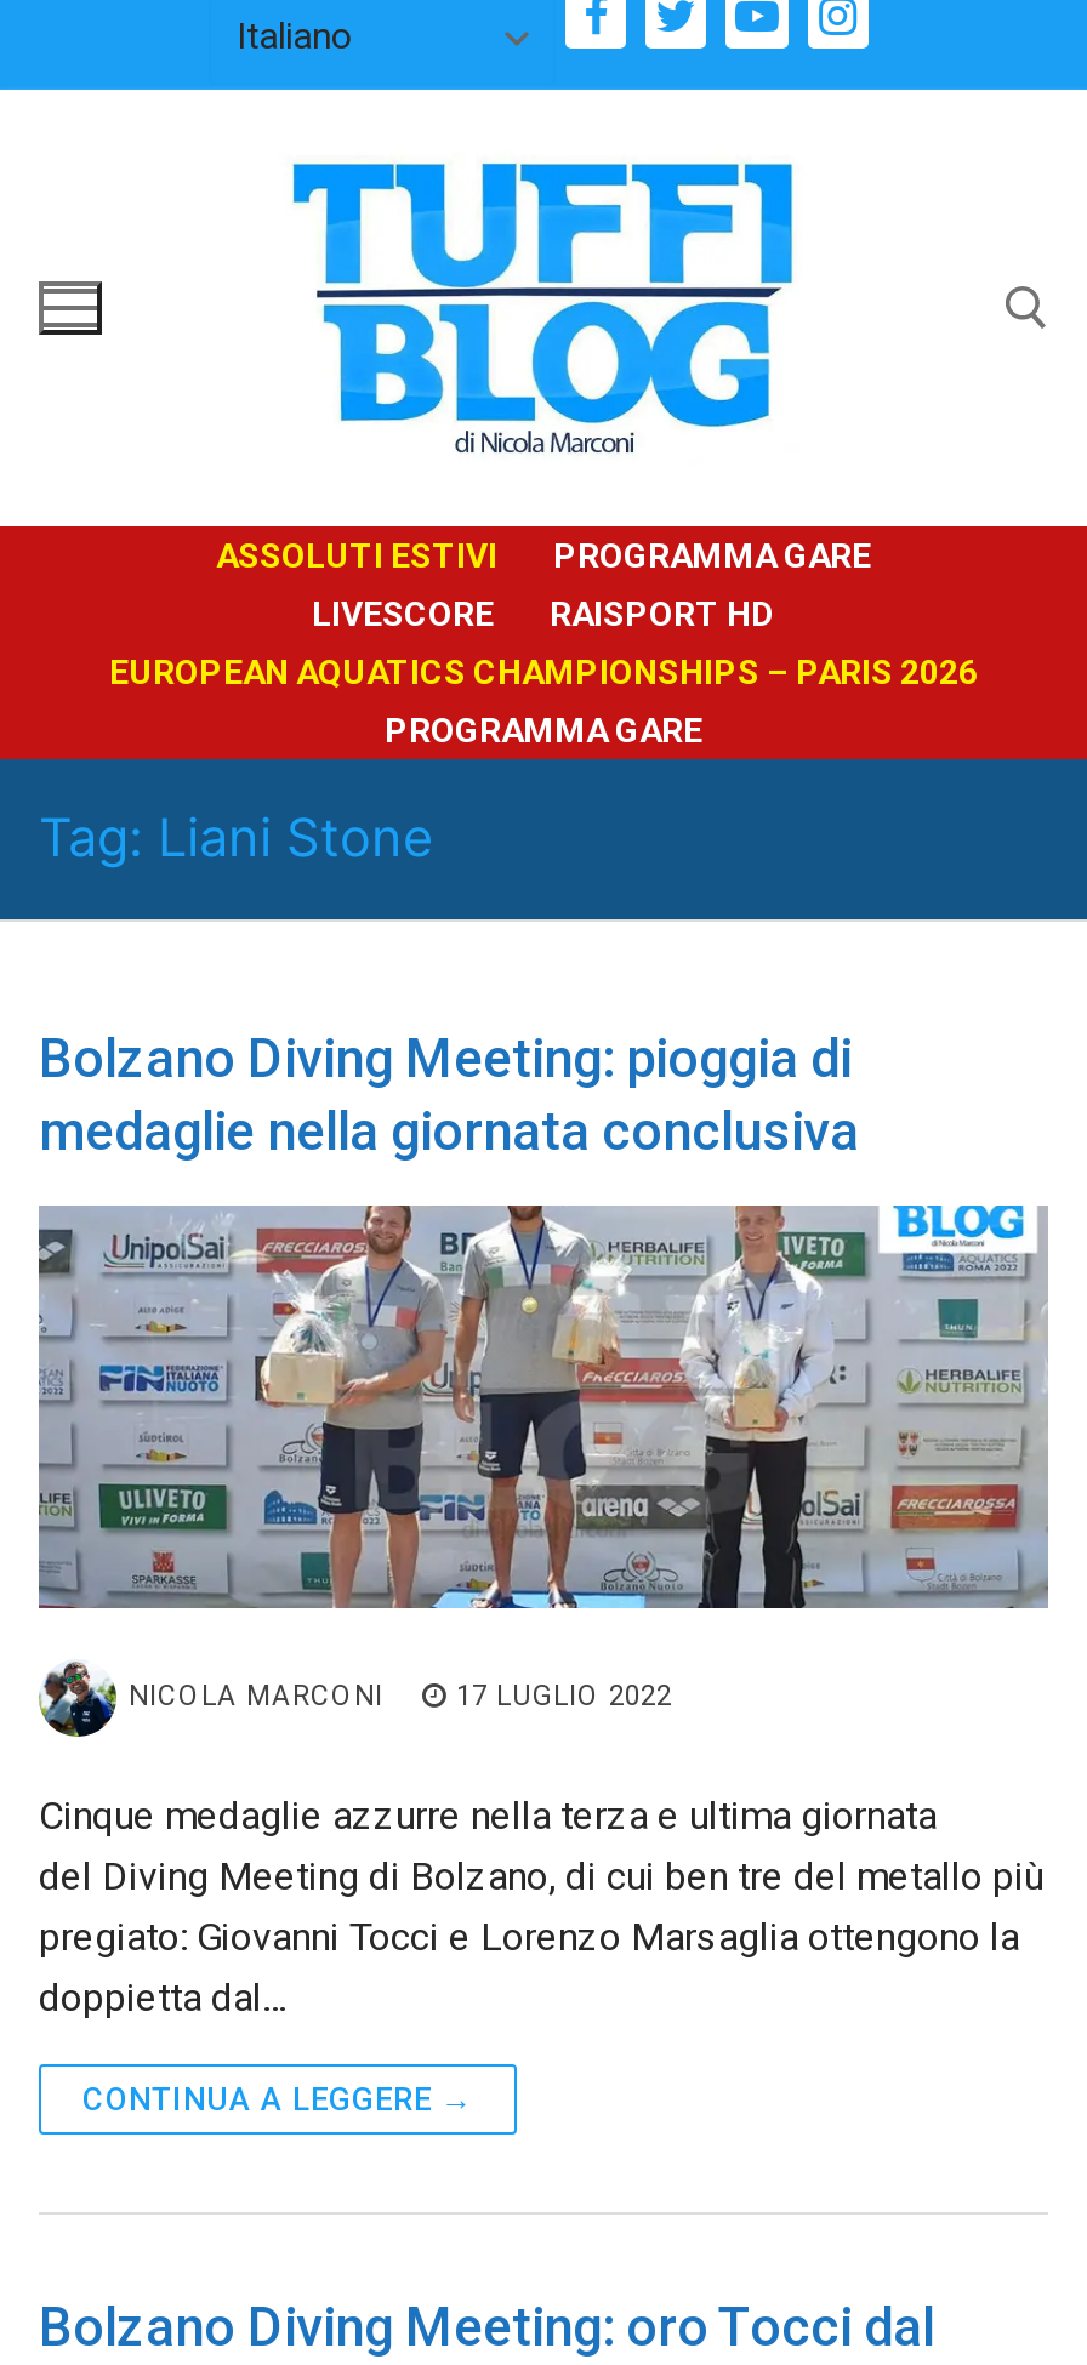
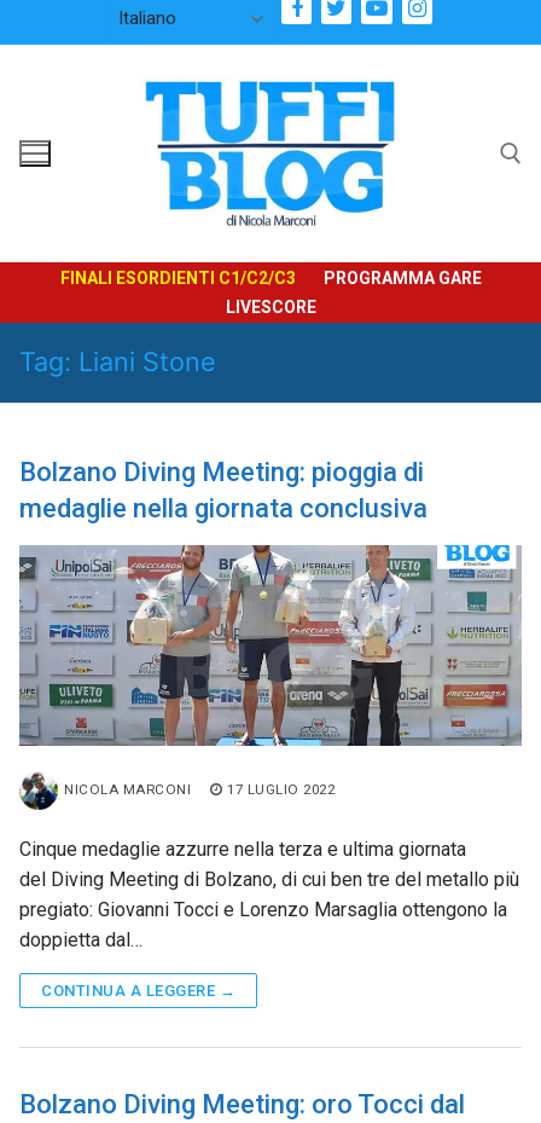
[216,536,497,575] ASSOLUTI ESTIVI -> [60,268,295,288] FINALI ESORDIENTI C1/C2/C3
[109,594,978,750] RAISPORT HD | EUROPEAN AQUATICS CHAMPIONSHIPS – PARIS 2026 | PROGRAMMA GARE -> none

